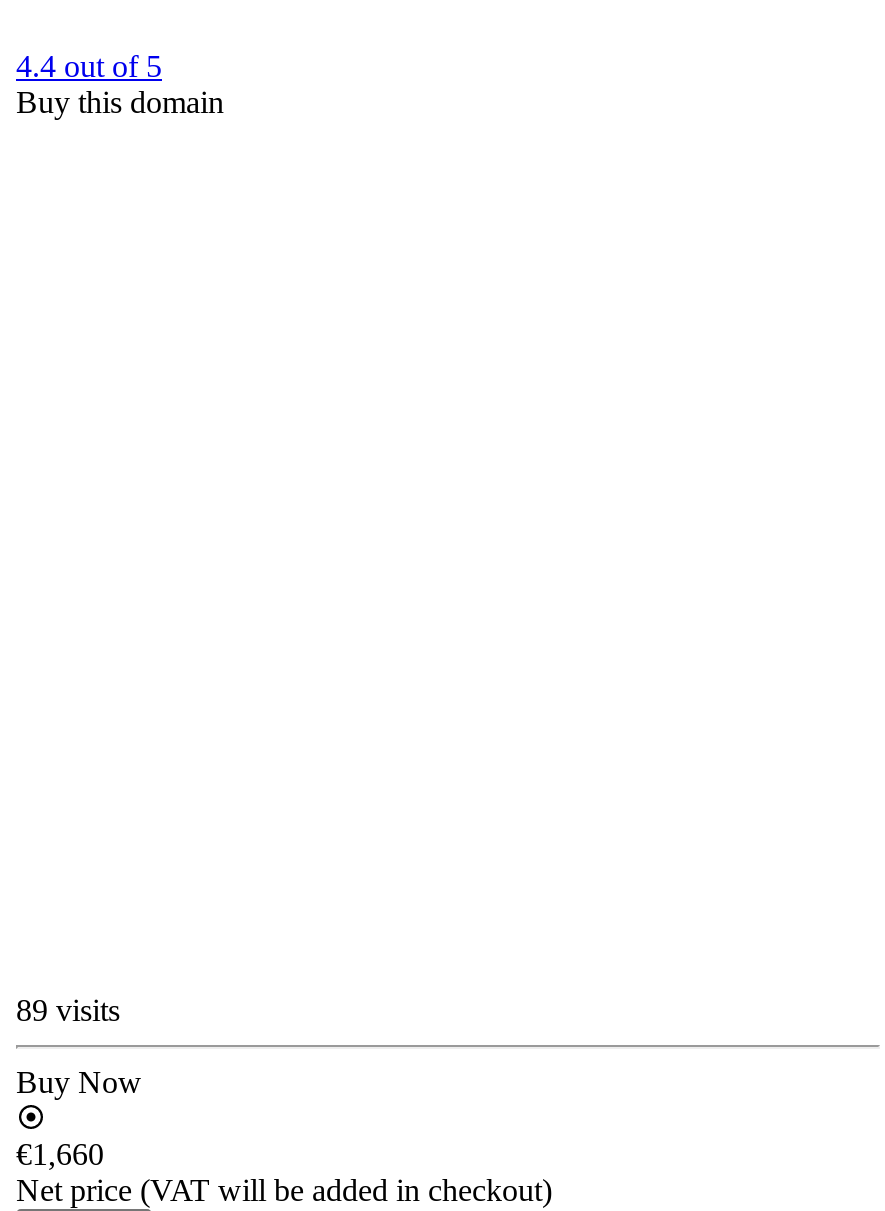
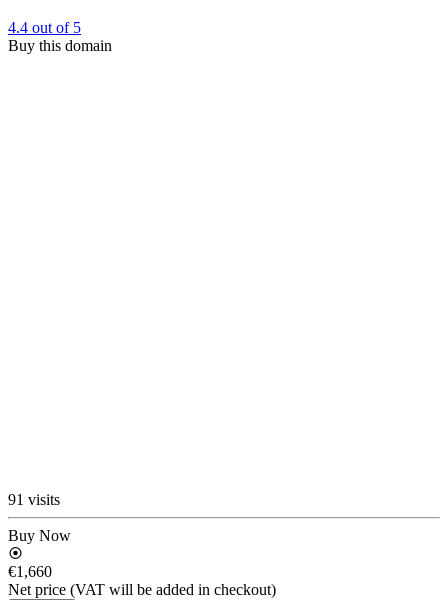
[16,992,120,1026] 89 visits -> [8,491,60,508] 91 visits

